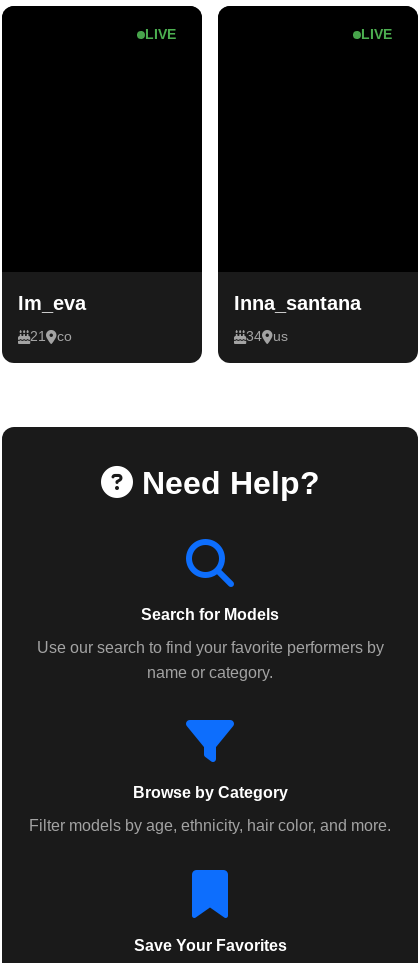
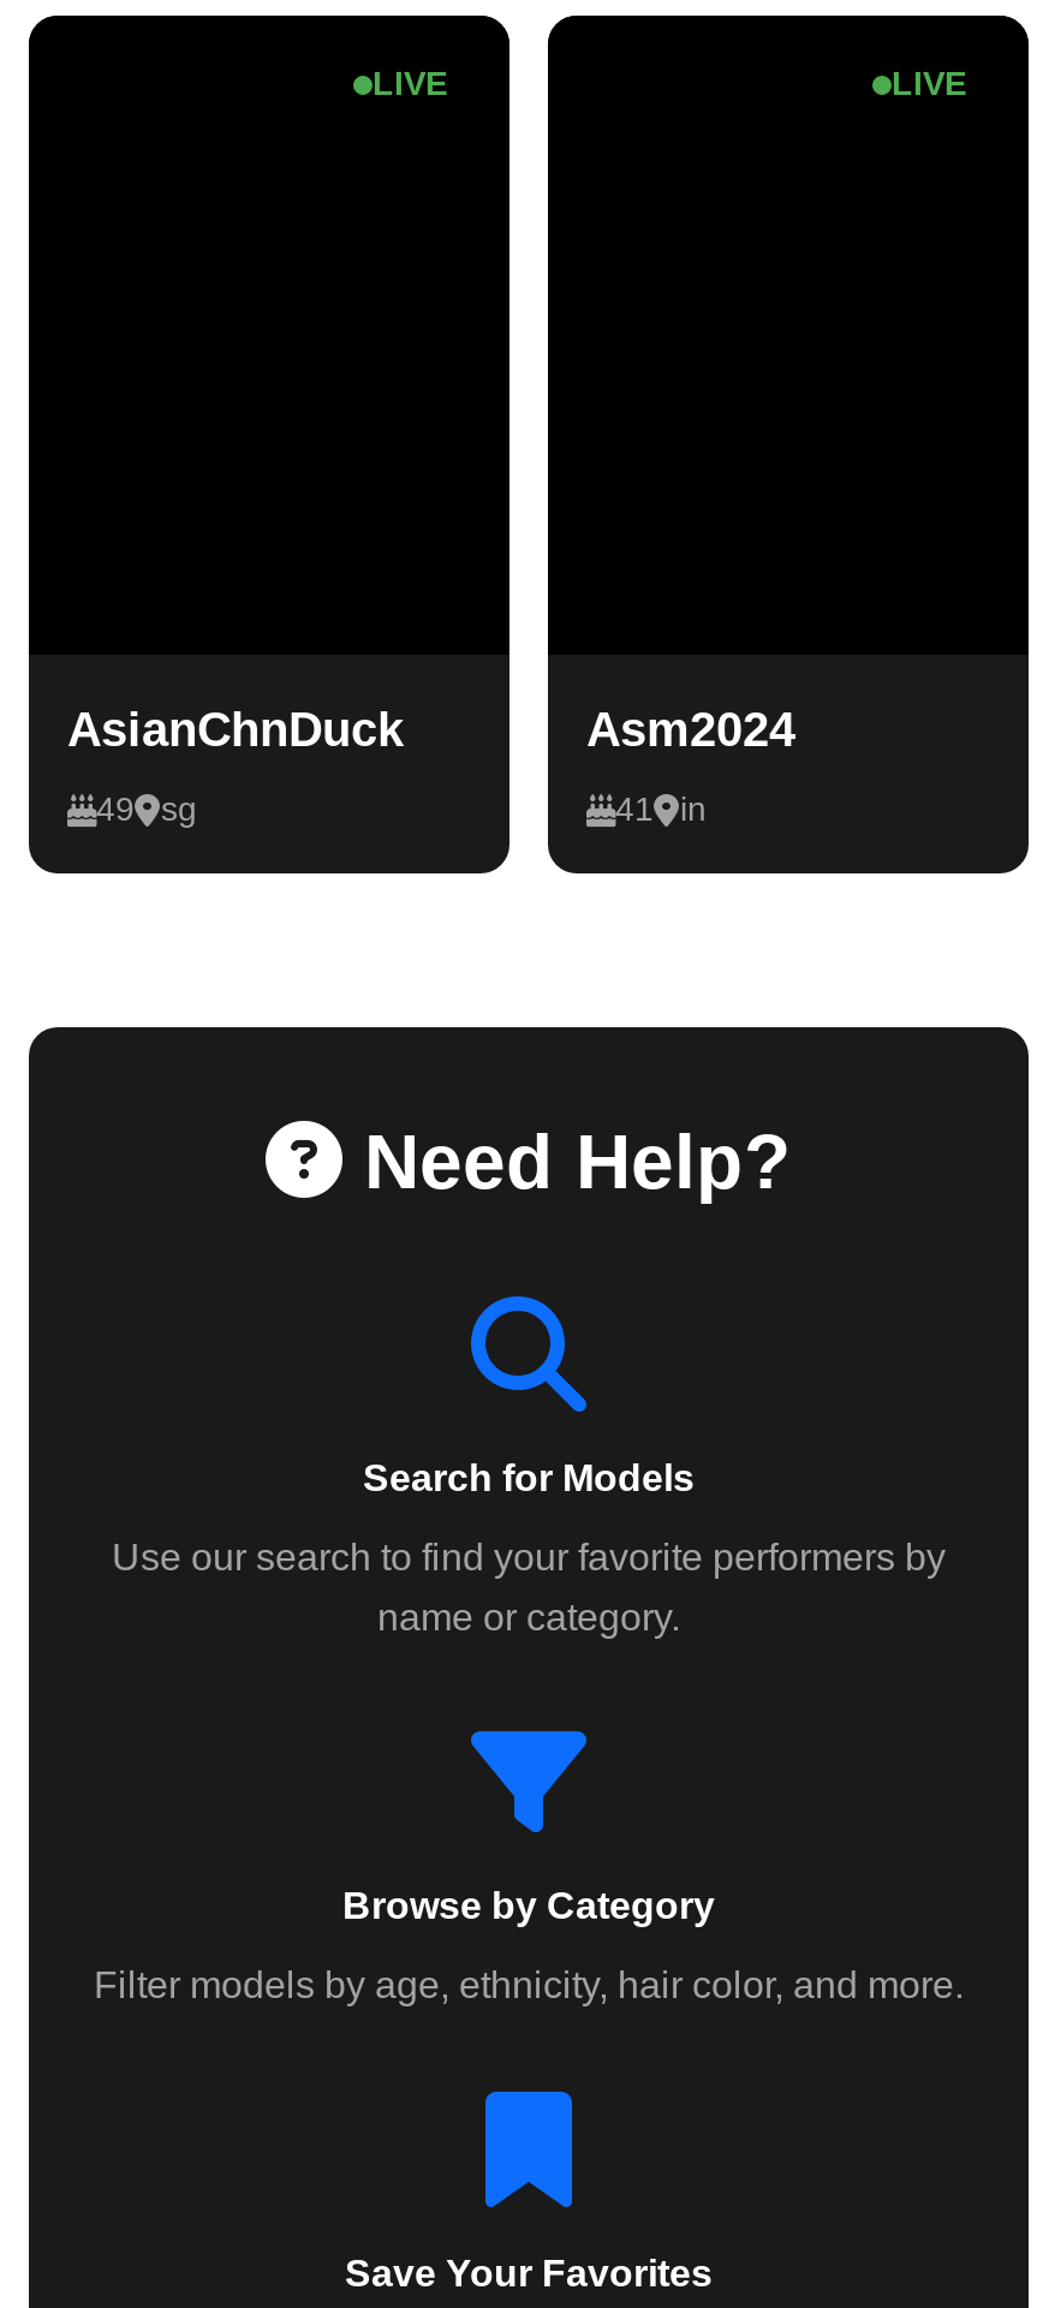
[18,292,86,314] Im_eva -> [67,703,404,756] AsianChnDuck
[234,292,361,314] Inna_santana -> [586,703,795,756] Asm2024
[30,328,72,344] 21 | co -> [96,789,197,828] 49 | sg
[246,328,288,344] 34 | us -> [615,789,707,828] 41 | in

